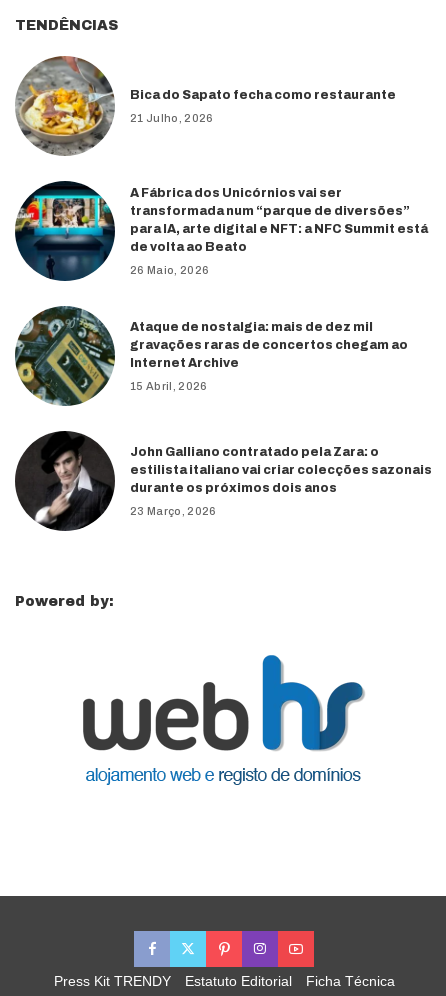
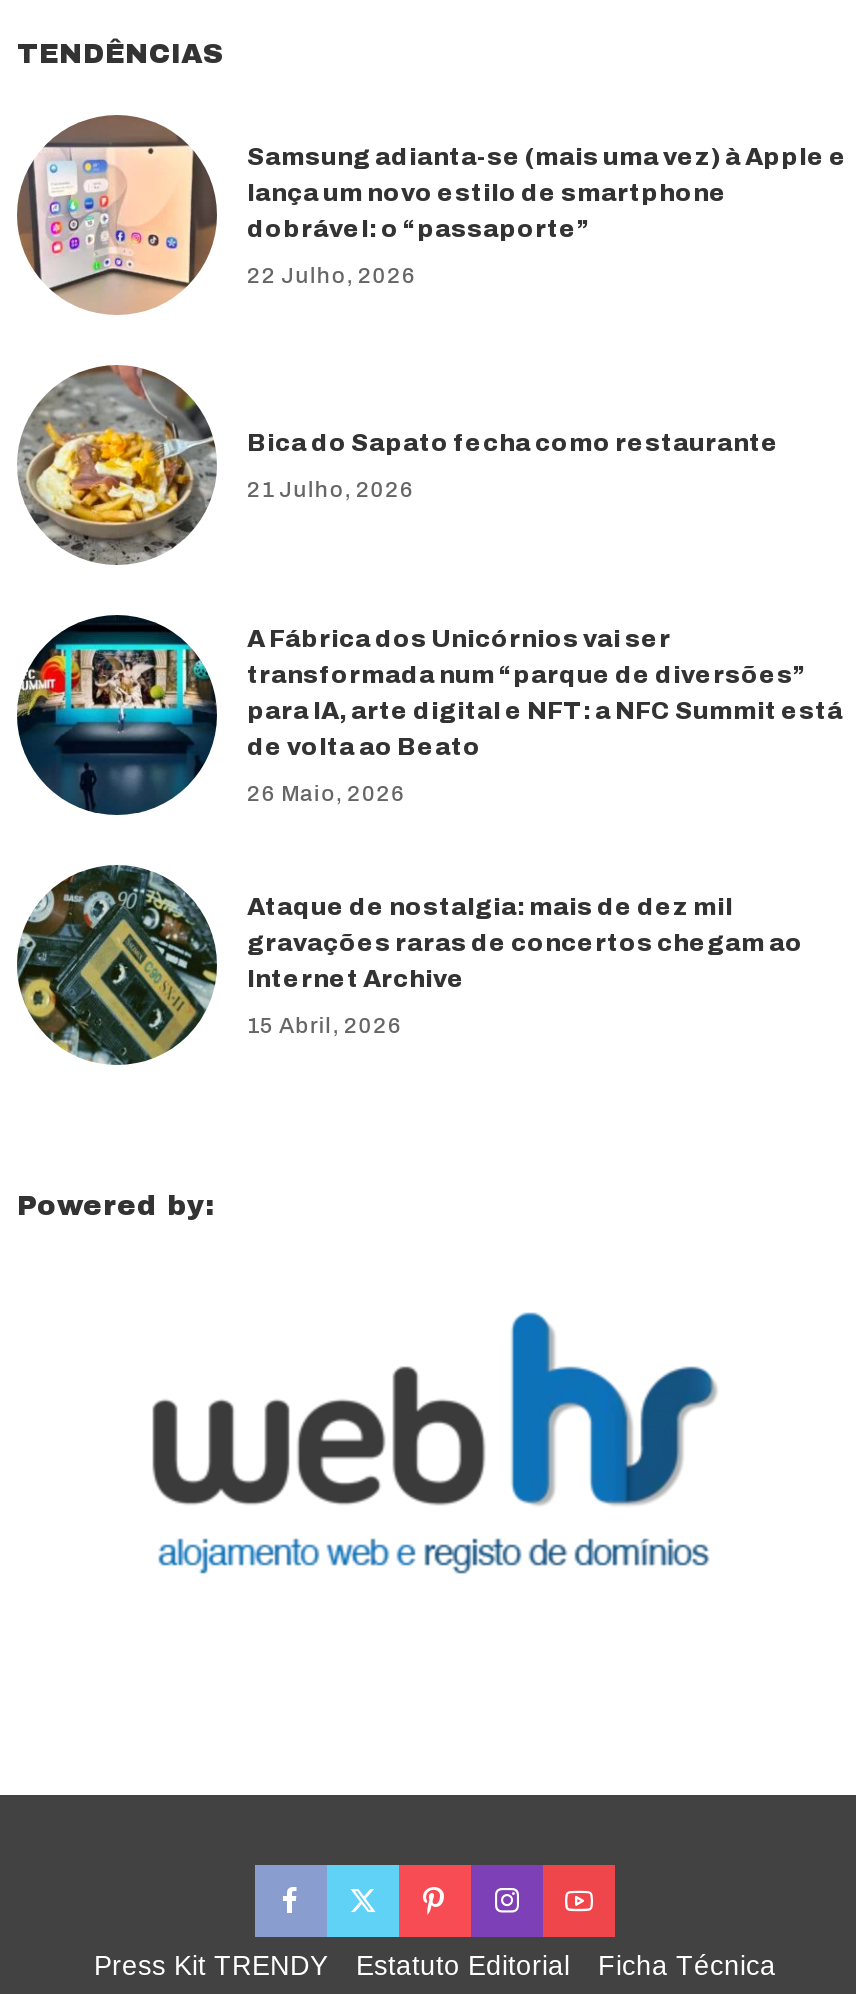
none -> [17,115,847,313] [image] | Samsung adianta-se (mais uma vez) à Apple e | lança um novo estilo de smartphone | dobrável: o “passaporte” | 22 Julho, 2026
moved [14,54,428,392] -> [15,361,843,1037]: [image] | Bica do Sapato fecha como restaurante | 21 Julho, 2026 | ... | Internet Archive | 15 Abril, 2026
[15,430,432,531] [image] | John Galliano contratado pela Zara: o | estilista italiano vai criar colecções sazonais | durante os próximos dois anos | 23 Março, 2026 -> none

